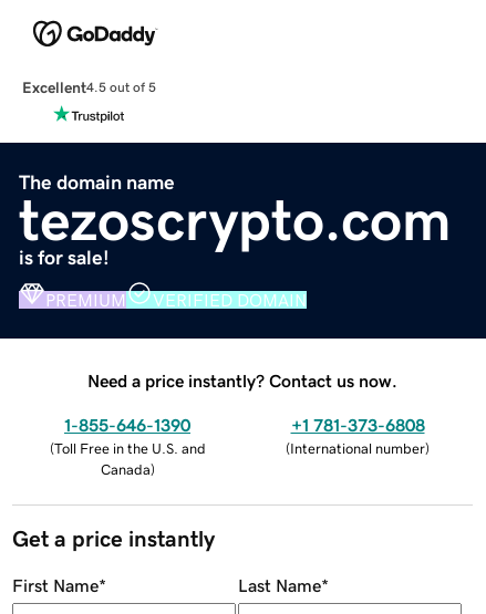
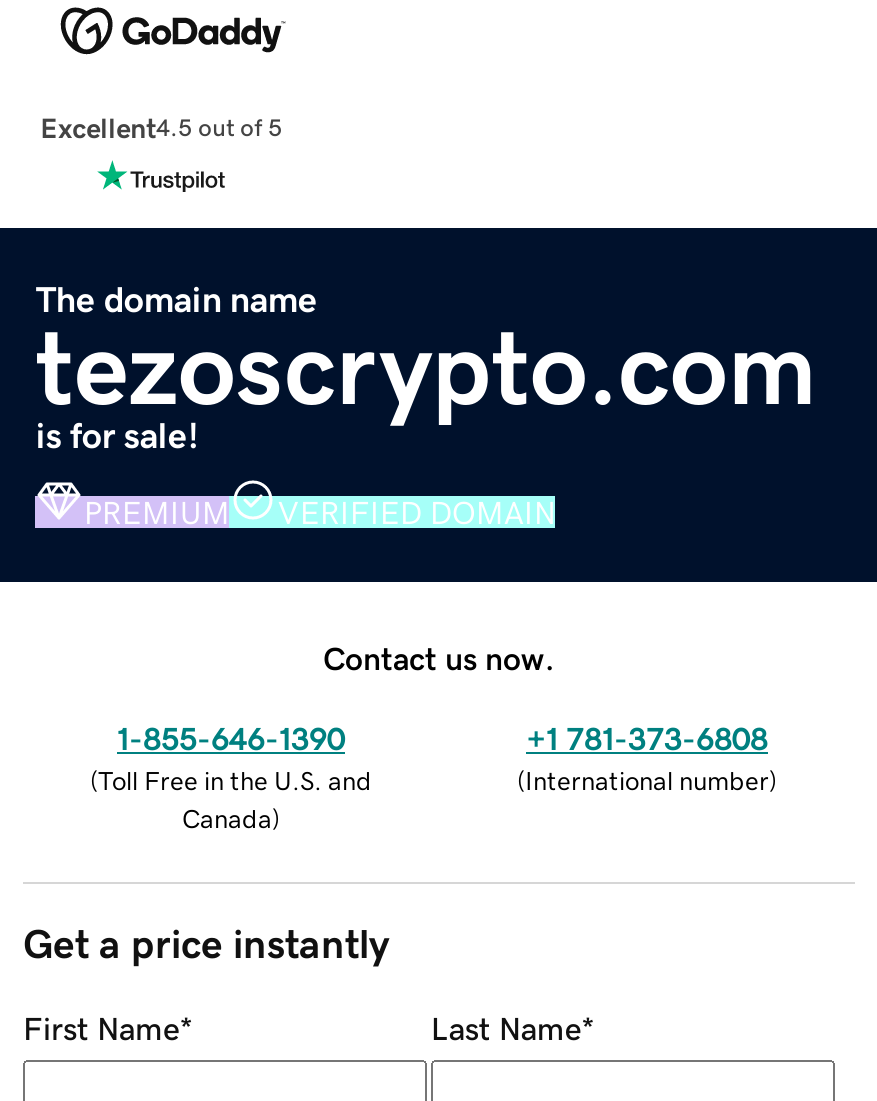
[87,371,397,389] Need a price instantly? Contact us now. -> [323,641,555,673] Contact us now.

